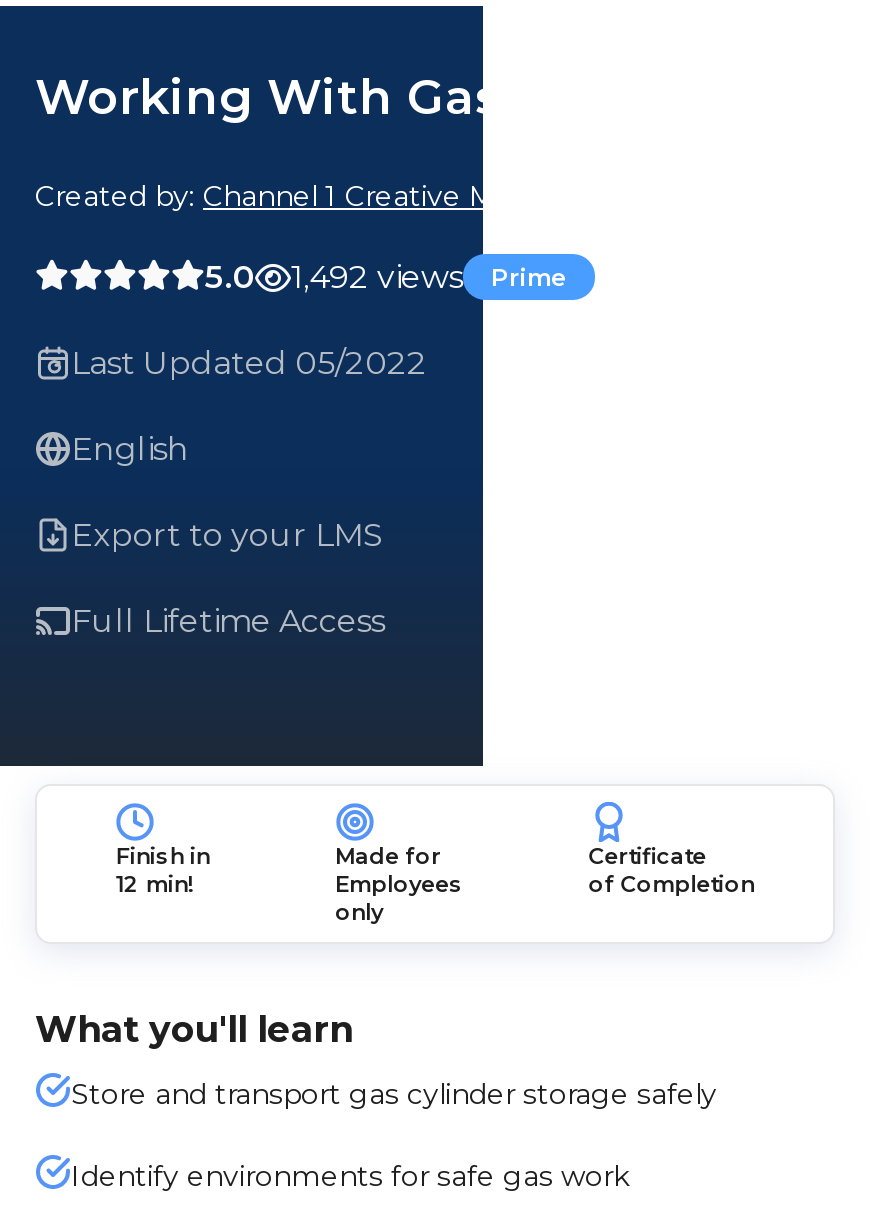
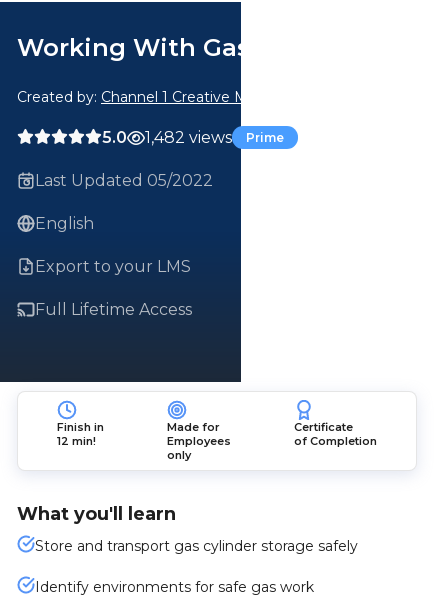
[205,258,567,296] 5.0 1,492 views Prime -> [102,128,284,147] 5.0 1,482 views Prime

